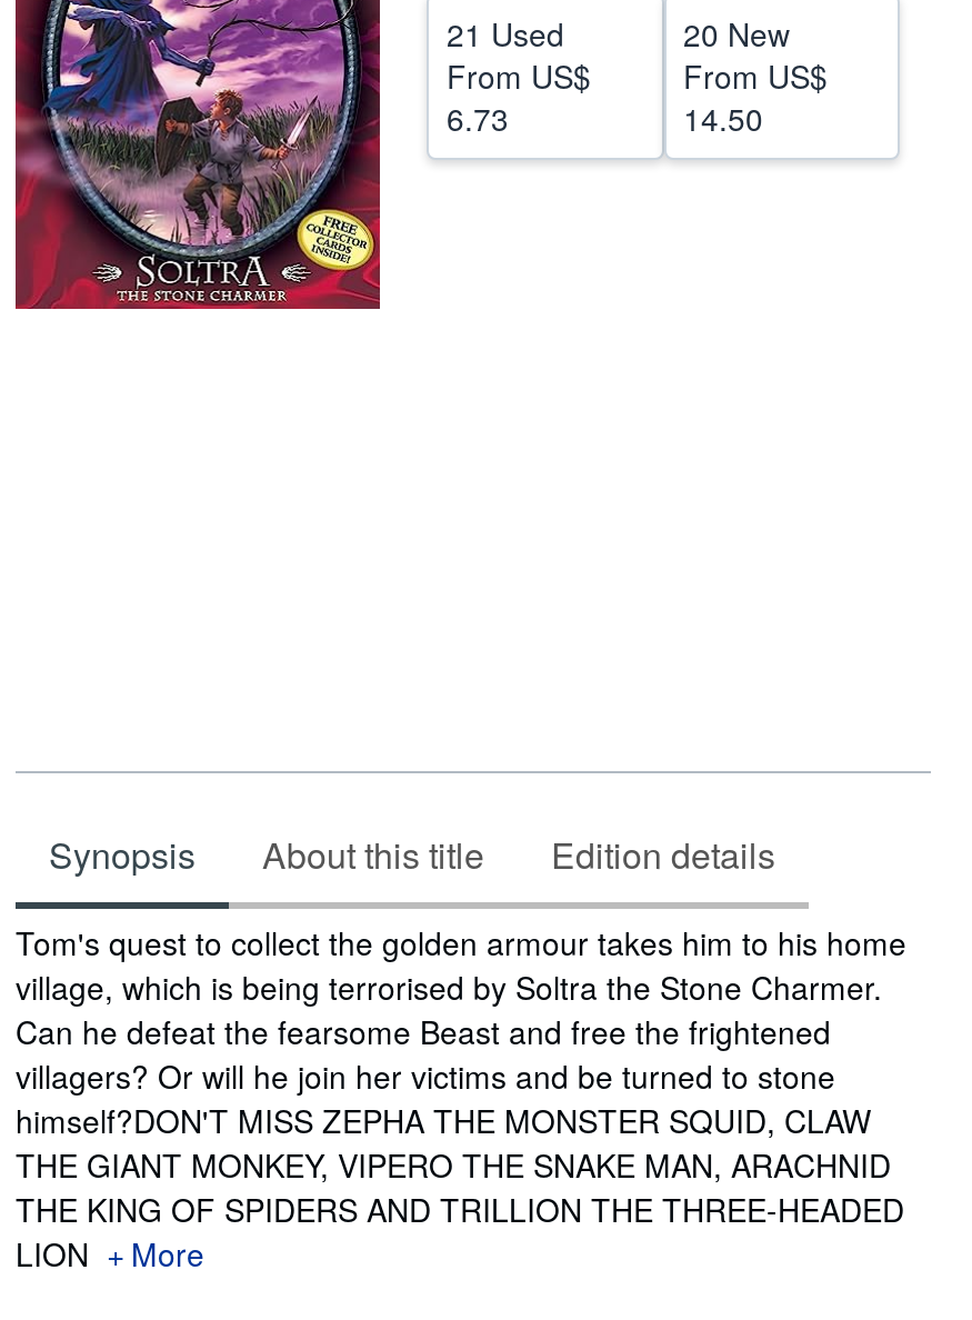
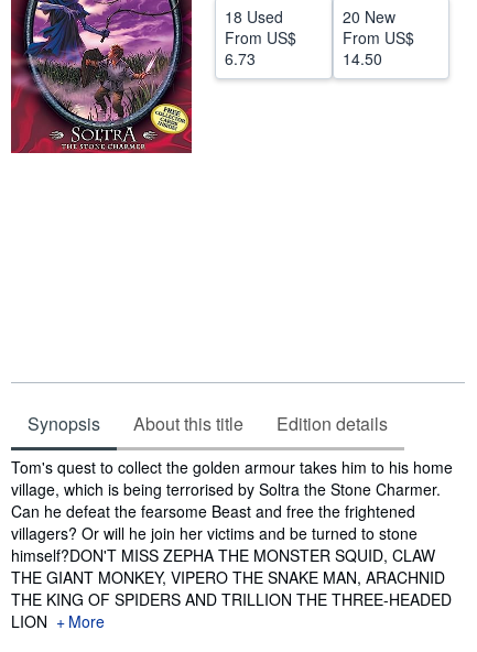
[447,11,564,56] 21 Used -> [225,6,283,28] 18 Used

